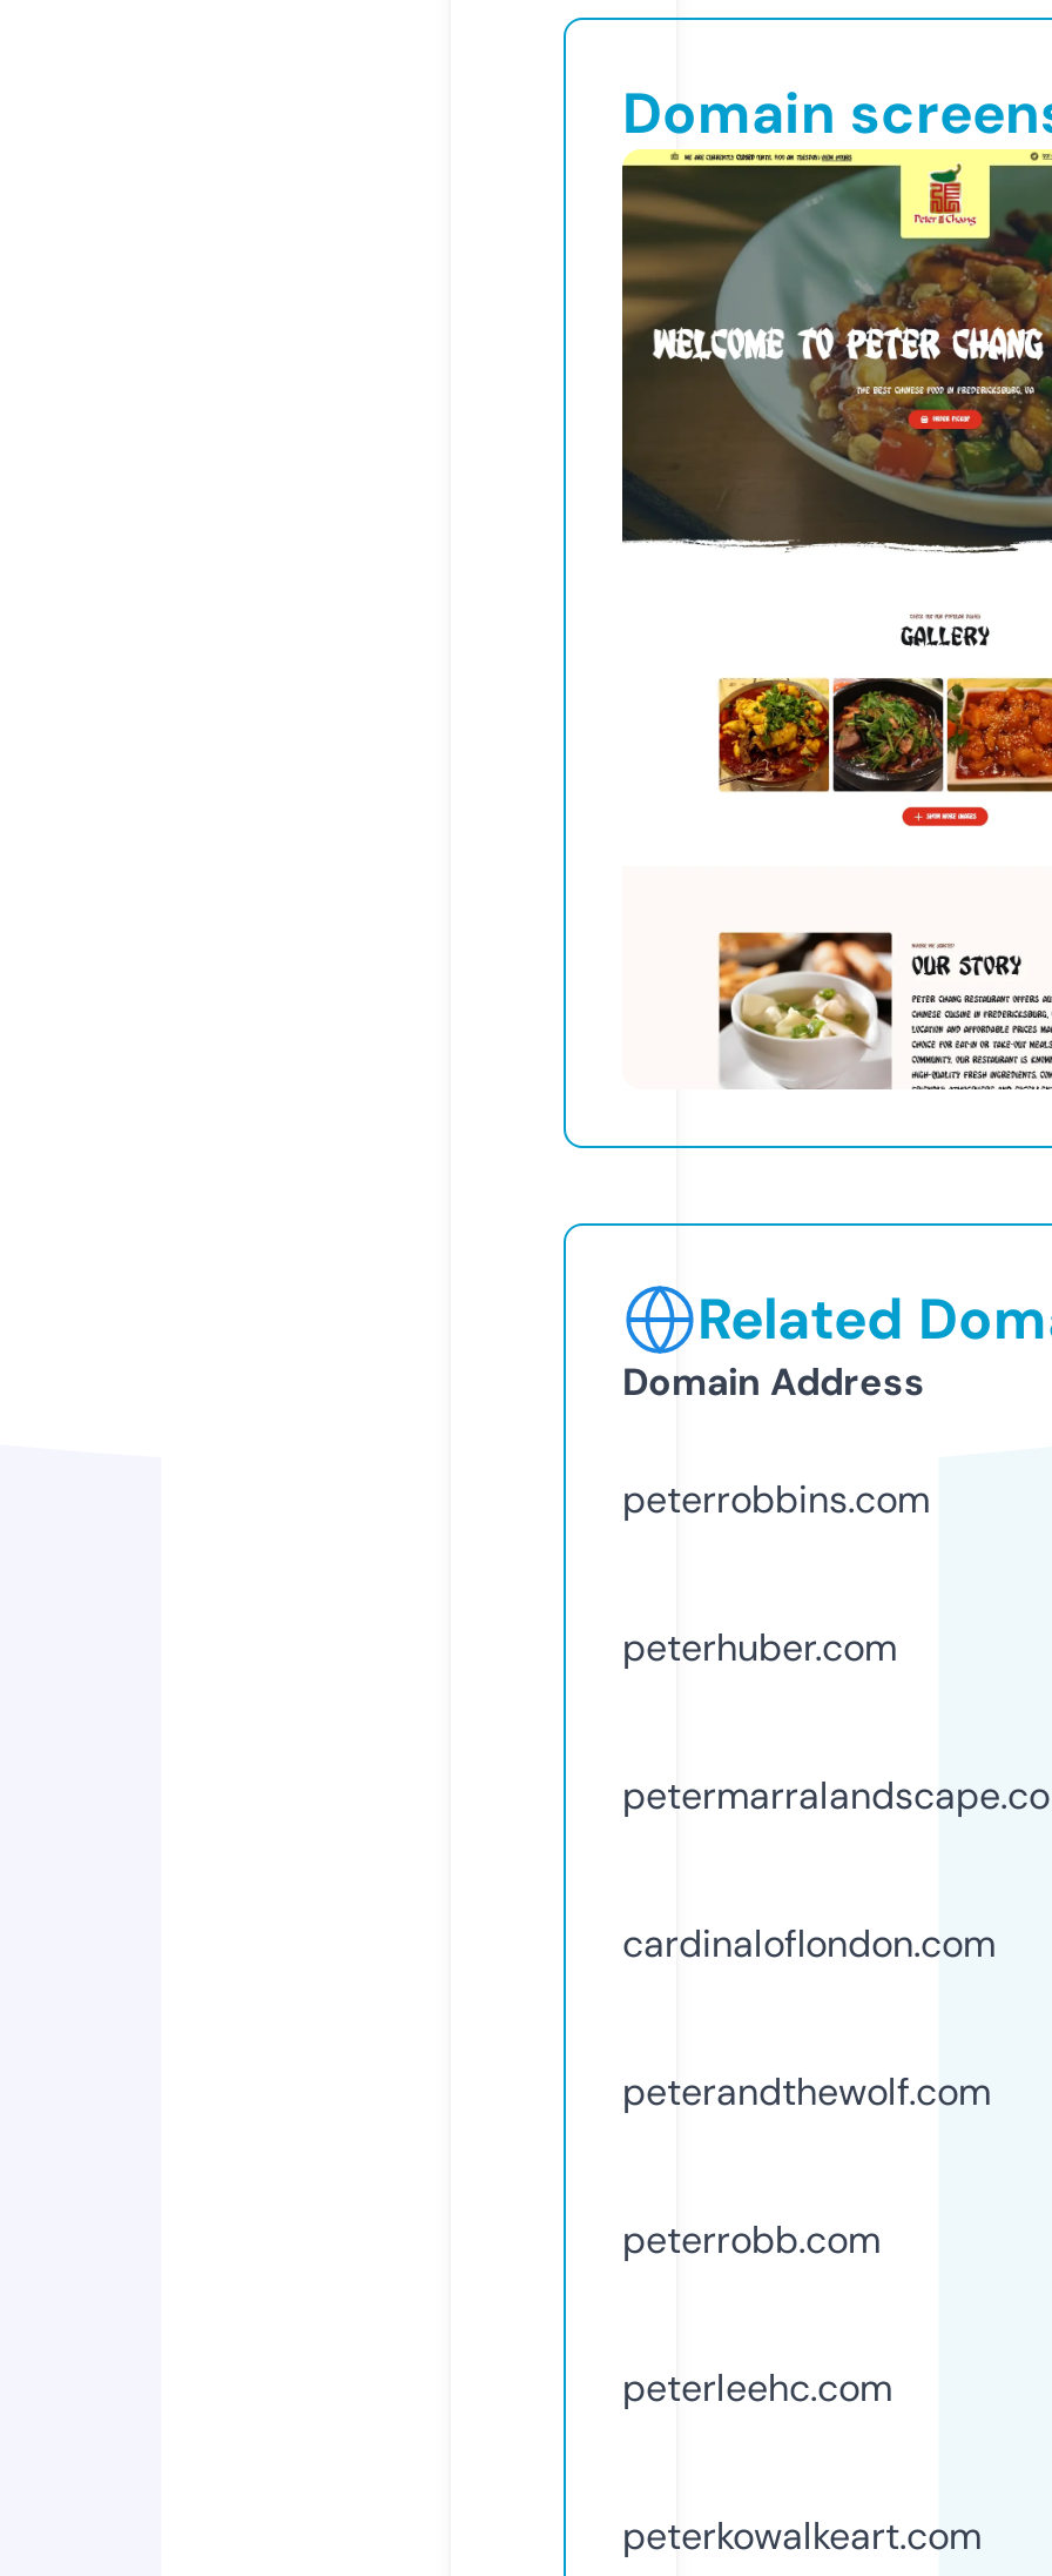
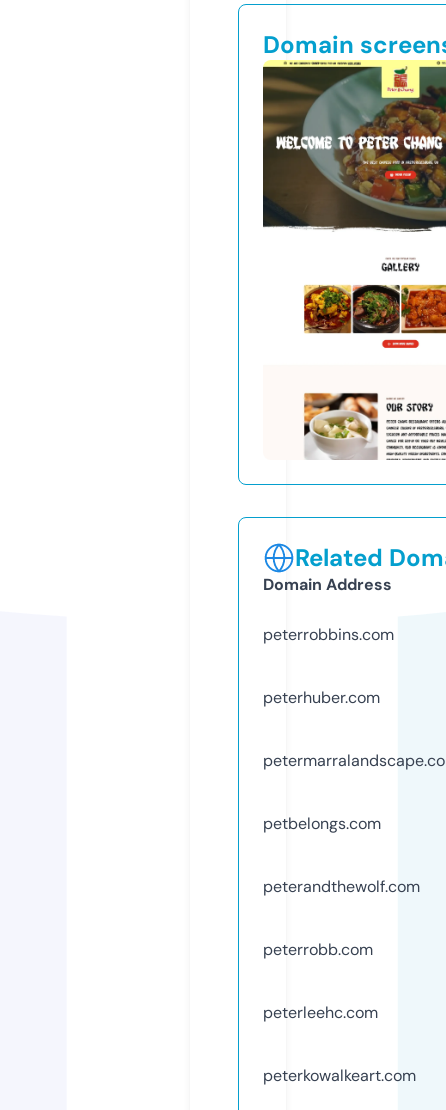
[622,1919,996,1968] cardinaloflondon.com -> [263,813,381,834] petbelongs.com

